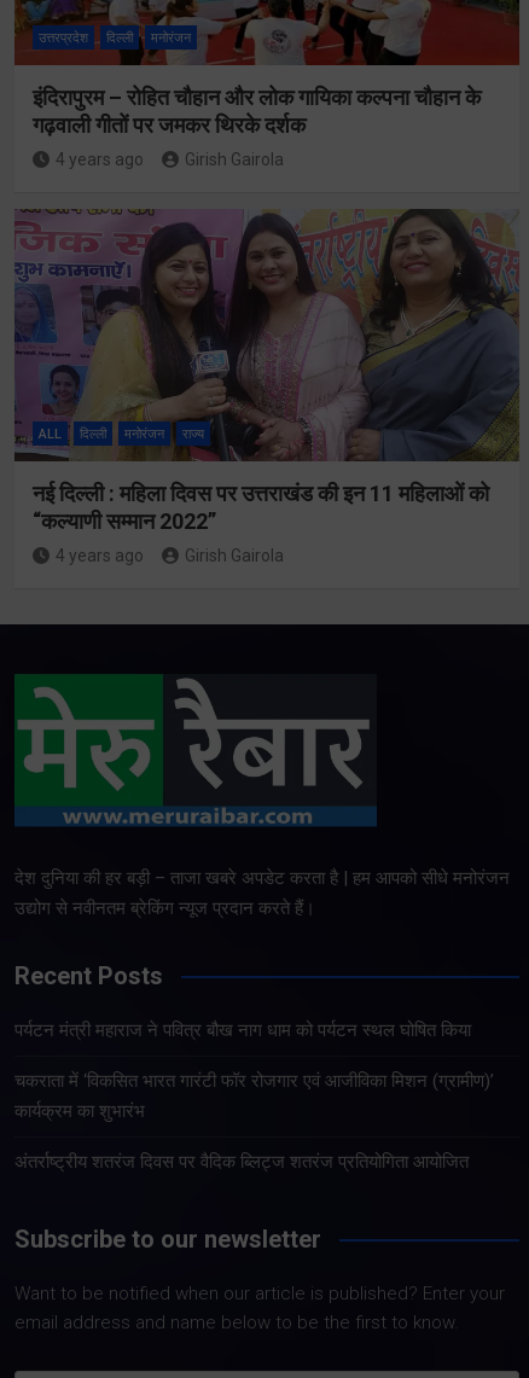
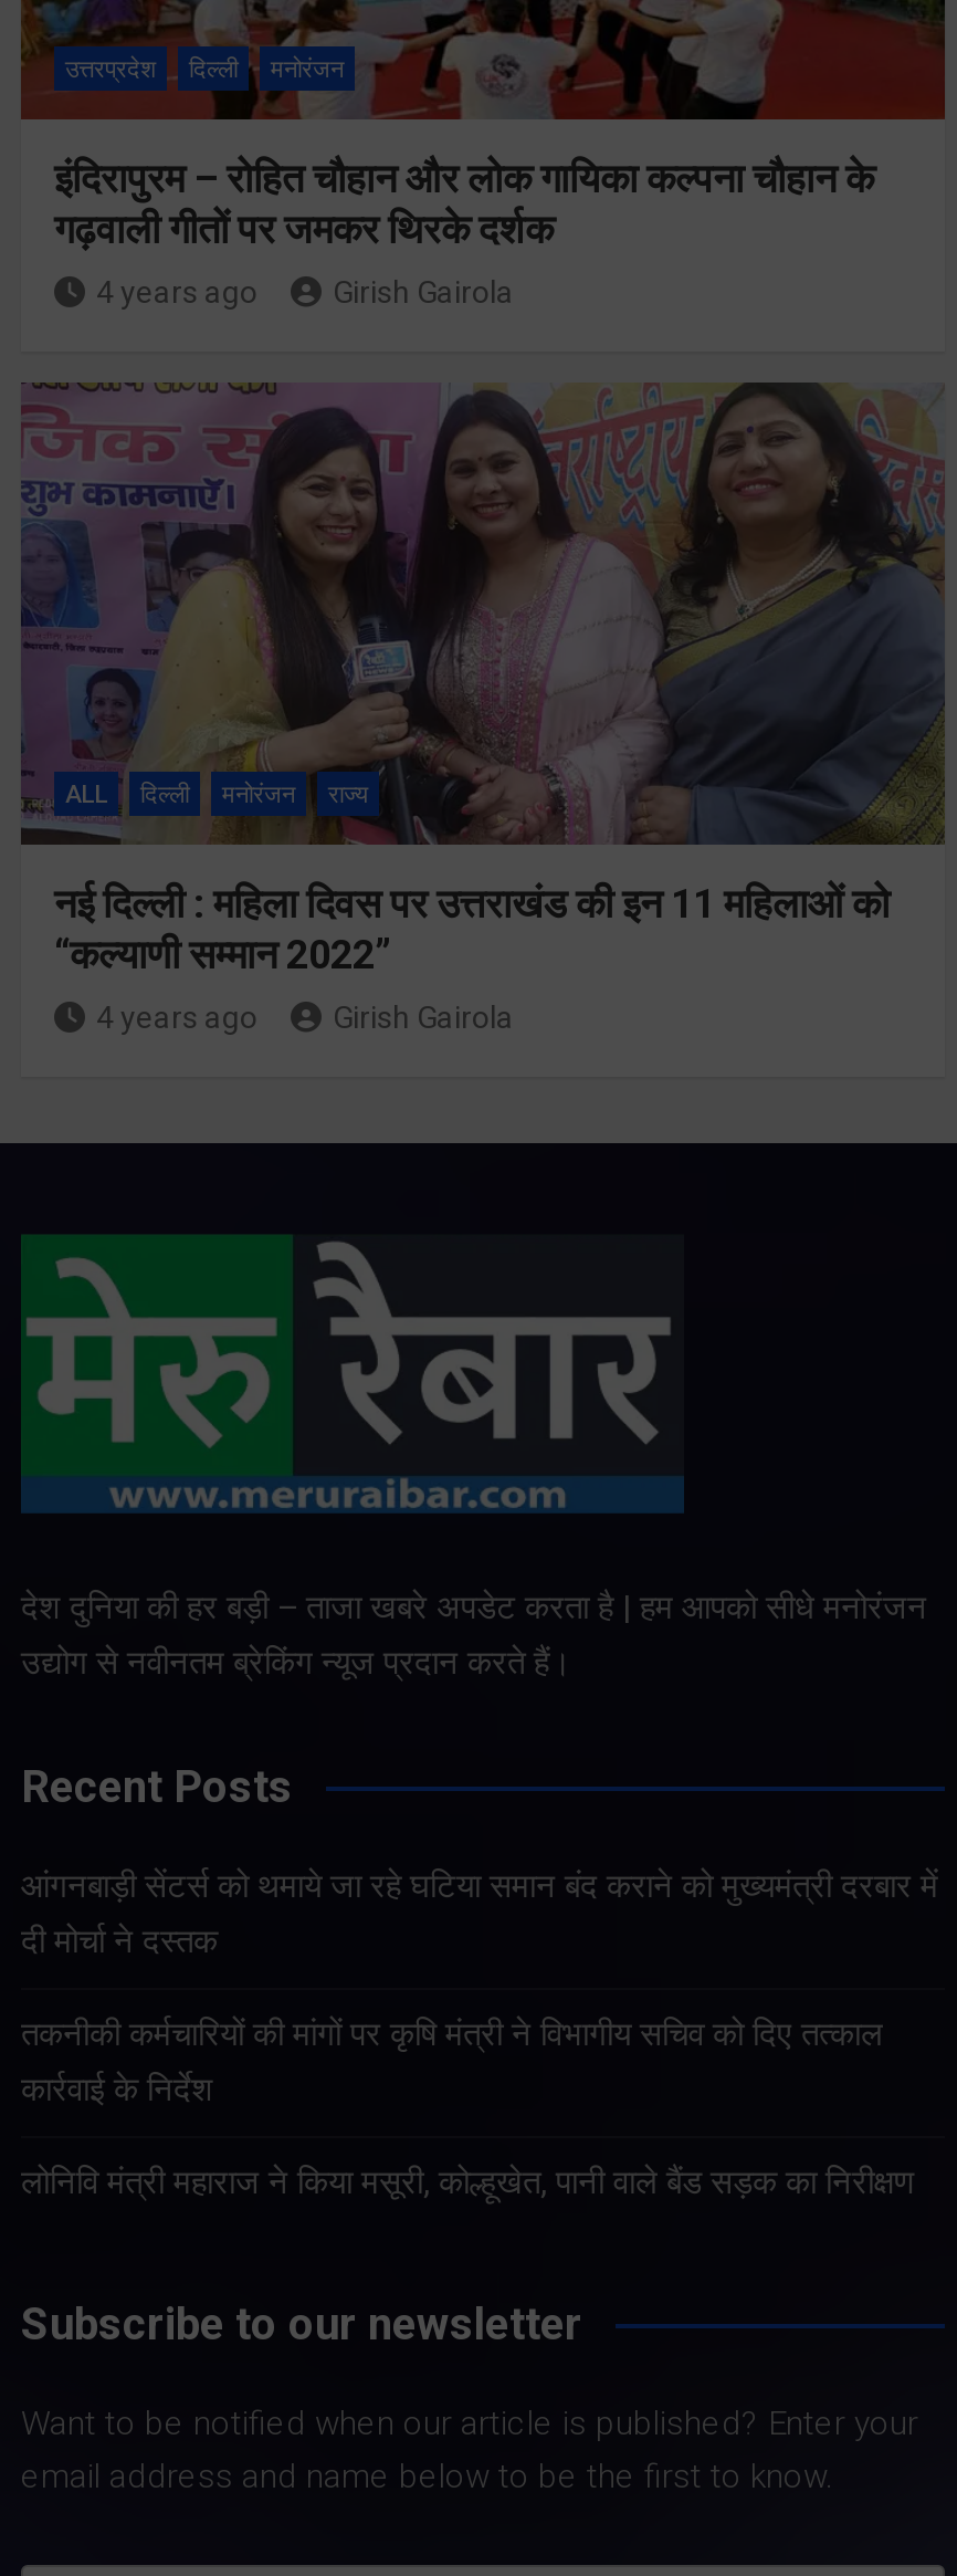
[14,1019,471,1041] पर्यटन मंत्री महाराज ने पवित्र बौख नाग धाम को पर्यटन स्थल घोषित किया -> [21,1866,938,1961] आंगनबाड़ी सेंटर्स को थमाये जा रहे घटिया समान बंद कराने को मुख्यमंत्री दरबार में | दी मोर्चा ने दस्तक
[14,1070,494,1122] चकराता में ‘विकसित भारत गारंटी फॉर रोजगार एवं आजीविका मिशन (ग्रामीण)’ | कार्यक्रम का शुभारंभ -> [21,2014,883,2109] तकनीकी कर्मचारियों की मांगों पर कृषि मंत्री ने विभागीय सचिव को दिए तत्काल | कार्रवाई के निर्देश
[14,1151,469,1172] अंतर्राष्ट्रीय शतरंज दिवस पर वैदिक ब्लिट्ज शतरंज प्रतियोगिता आयोजित -> [21,2162,914,2202] लोनिवि मंत्री महाराज ने किया मसूरी, कोल्हूखेत, पानी वाले बैंड सड़क का निरीक्षण

